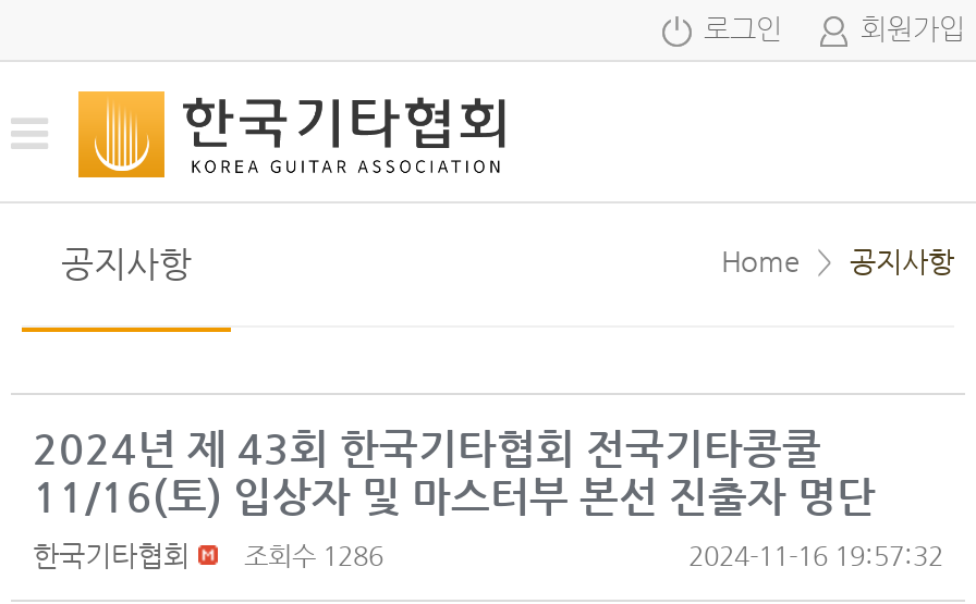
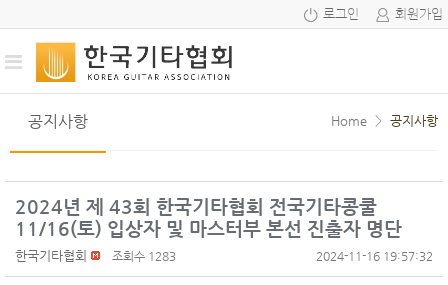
[33,539,383,571] 한국기타협회 조회수 1286 -> [15,248,176,263] 한국기타협회 조회수 1283

